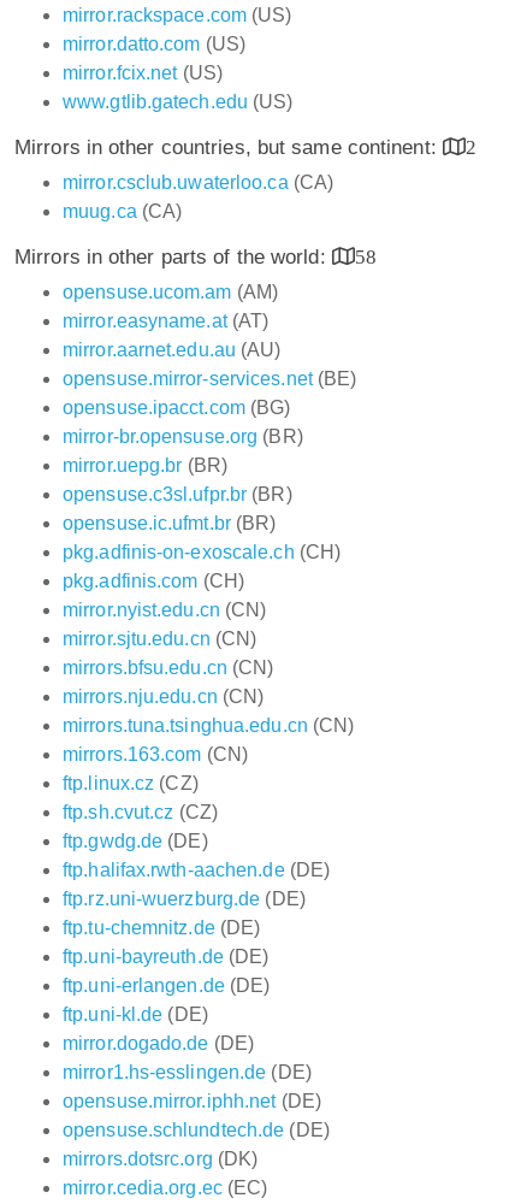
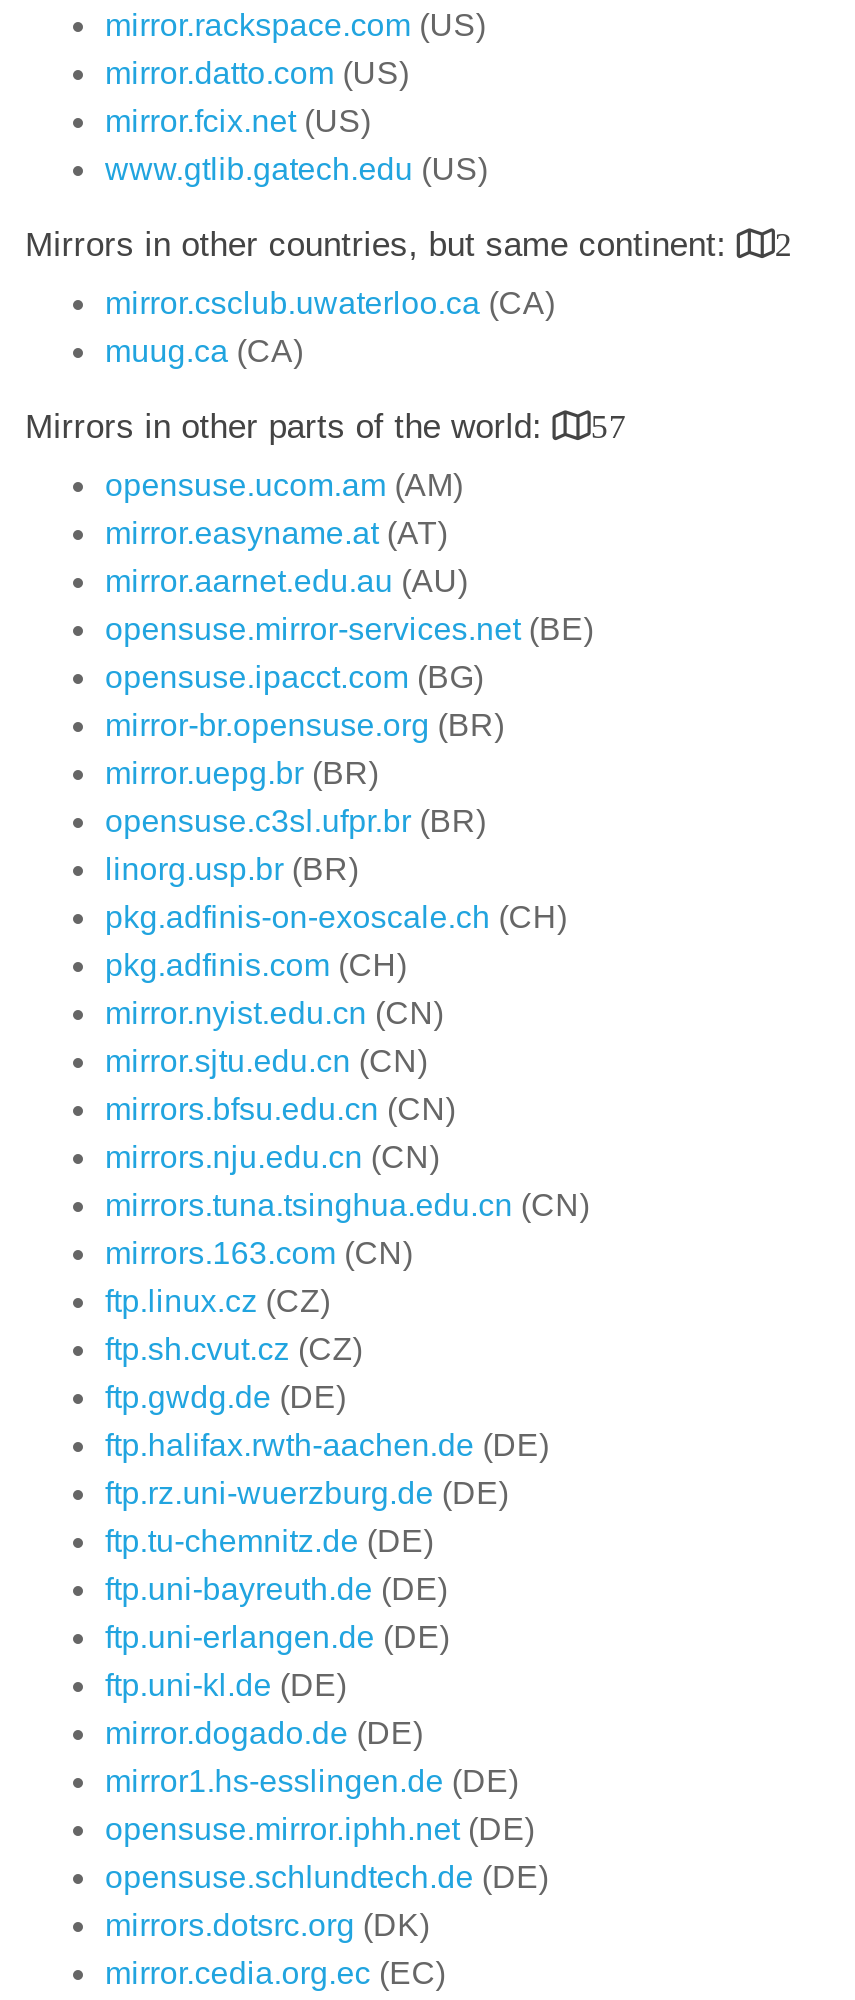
[14,246,377,268] Mirrors in other parts of the world: 58 -> [25,408,627,446] Mirrors in other parts of the world: 57
[63,513,276,533] opensuse.ic.ufmt.br (BR) -> [105,852,359,886] linorg.usp.br (BR)

